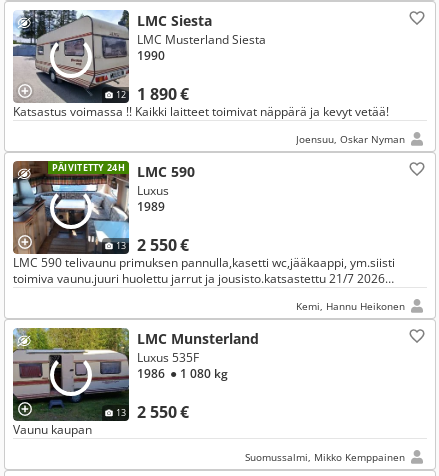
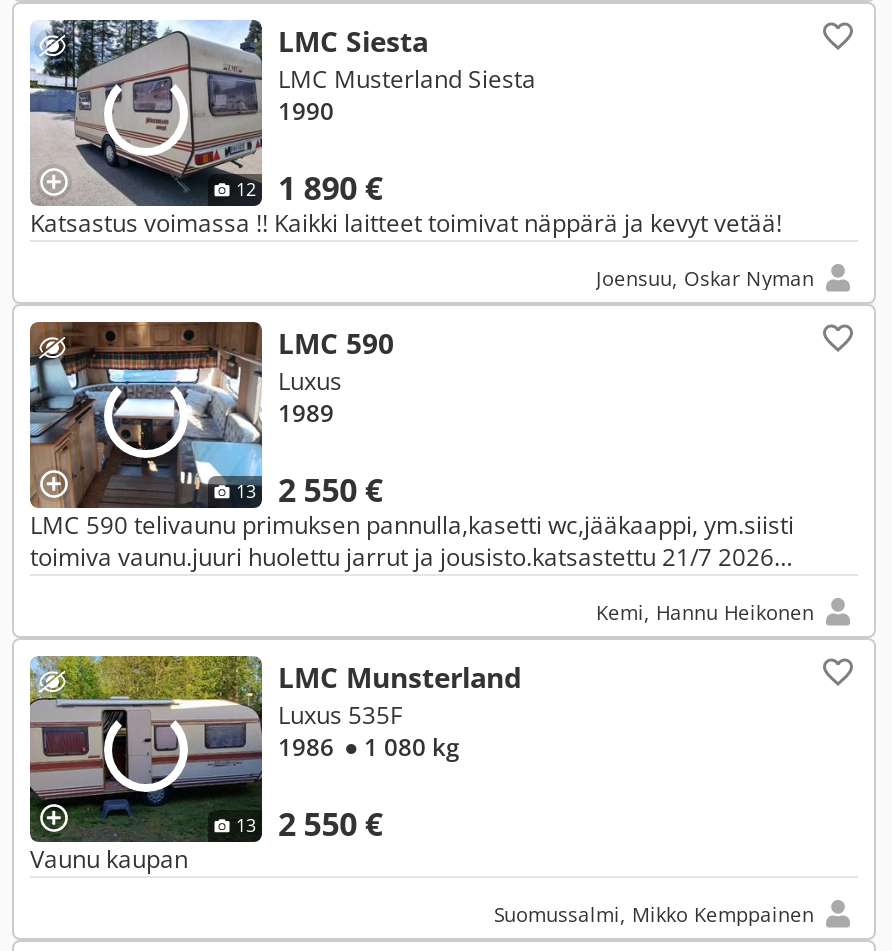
[52,161,125,174] PÄIVITETTY 24H -> none

